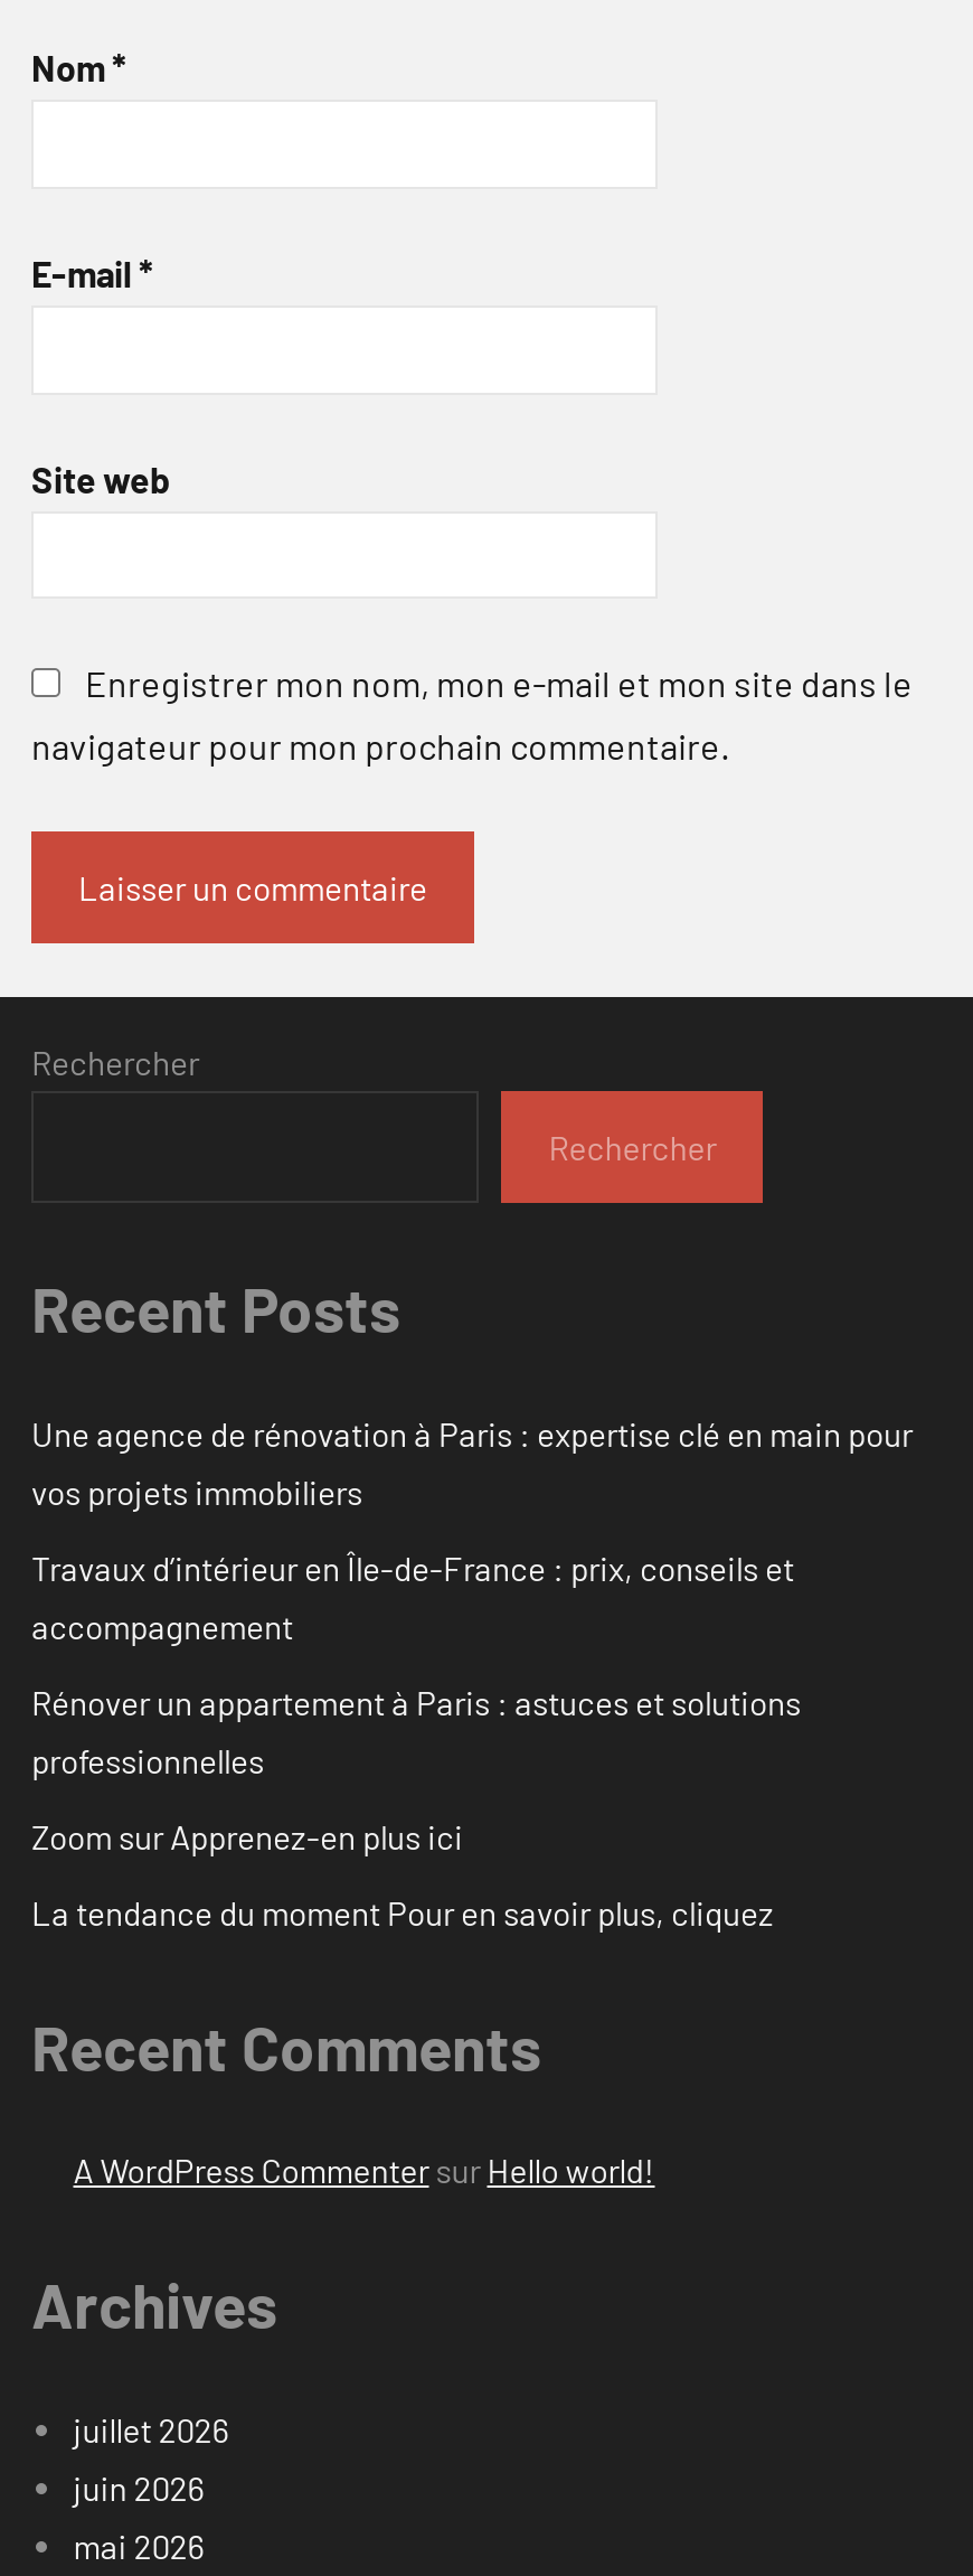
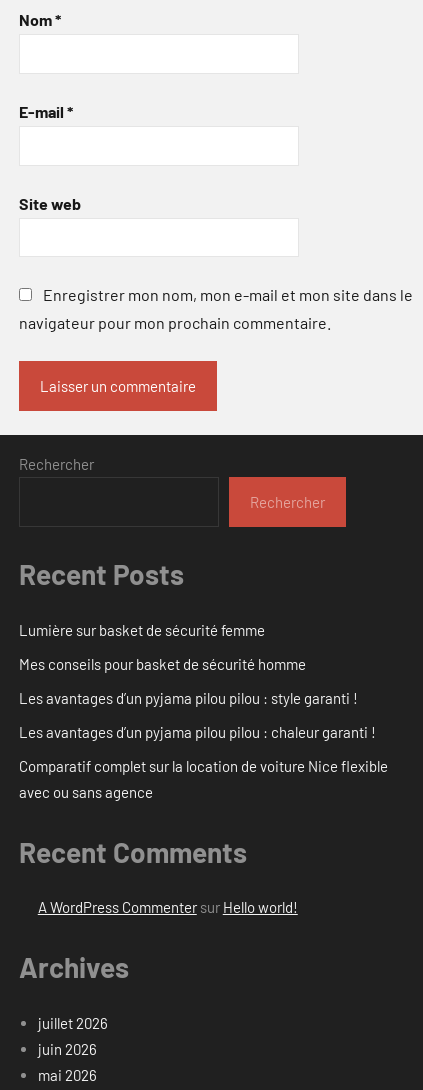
[31,1413,913,1511] Une agence de rénovation à Paris : expertise clé en main pour | vos projets immobiliers -> [19,621,265,639] Lumière sur basket de sécurité femme
[31,1547,794,1646] Travaux d’intérieur en Île-de-France : prix, conseils et | accompagnement -> [19,655,306,673] Mes conseils pour basket de sécurité homme
[31,1681,801,1780] Rénover un appartement à Paris : astuces et solutions | professionnelles -> [19,689,358,707] Les avantages d’un pyjama pilou pilou : style garanti !
[31,1816,463,1856] Zoom sur Apprenez-en plus ici -> [19,723,376,741] Les avantages d’un pyjama pilou pilou : chaleur garanti !
[31,1892,774,1932] La tendance du moment Pour en savoir plus, cliquez -> [19,757,388,801] Comparatif complet sur la location de voiture Nice flexible | avec ou sans agence

